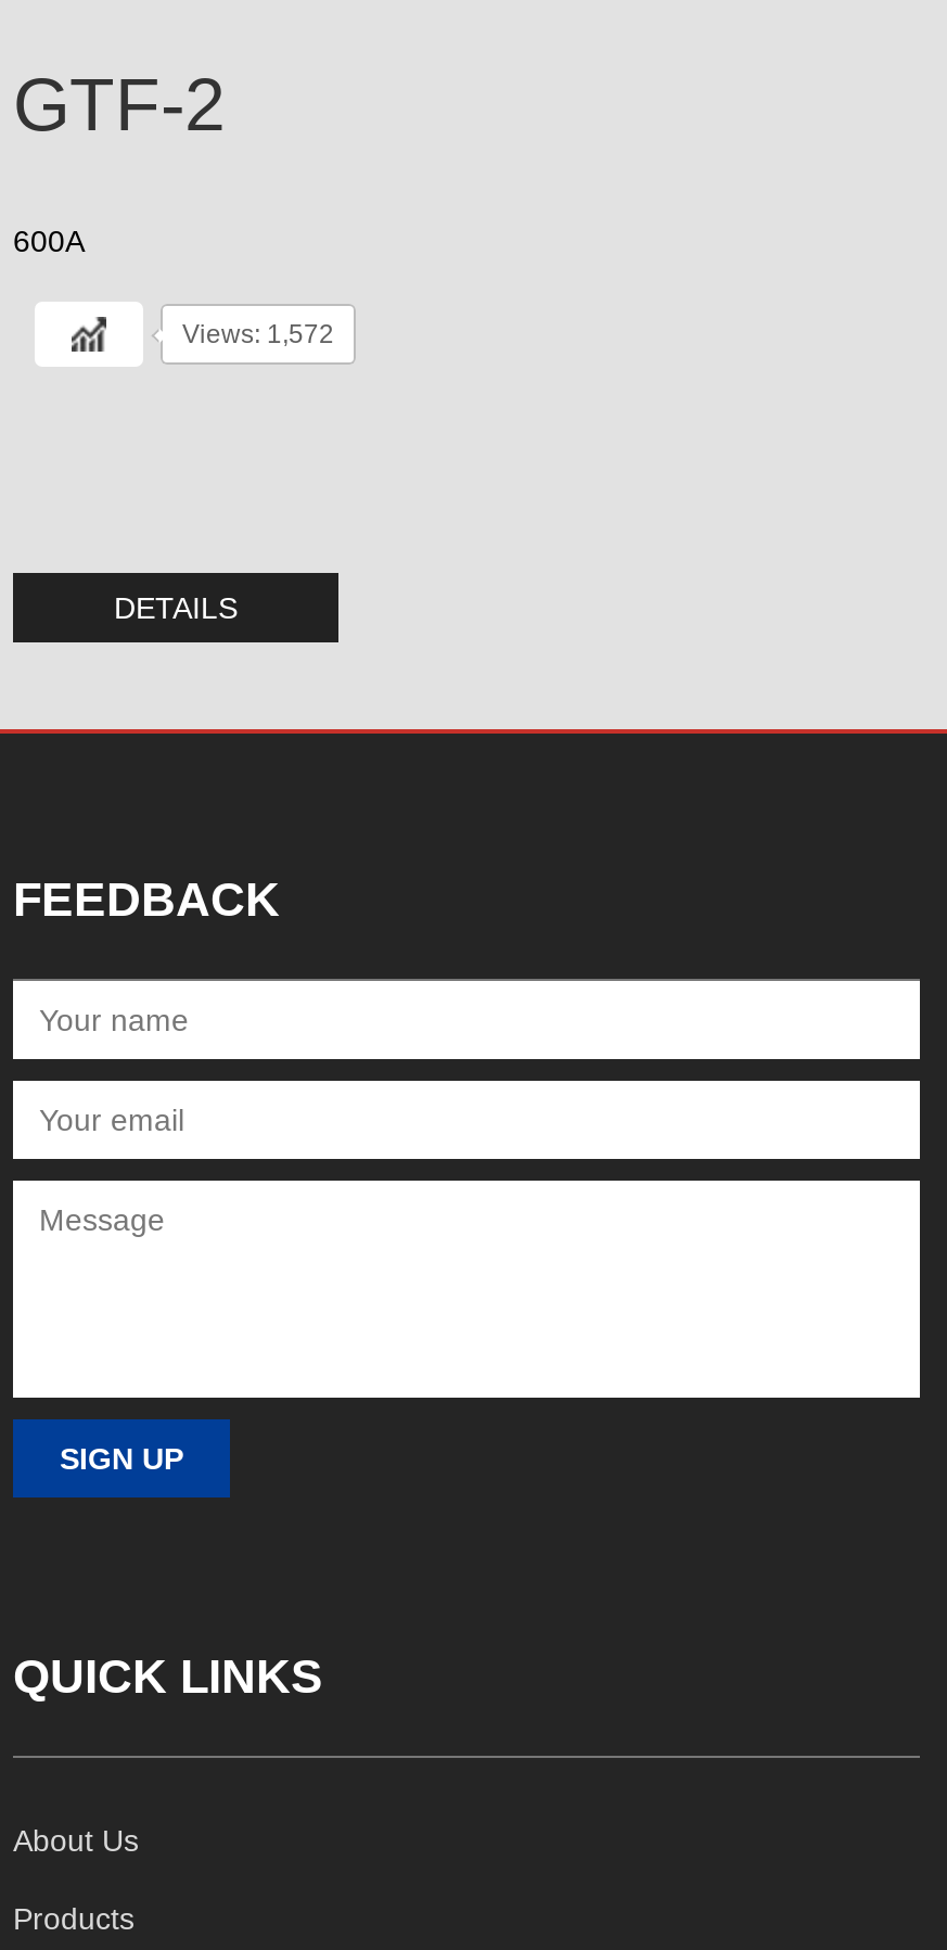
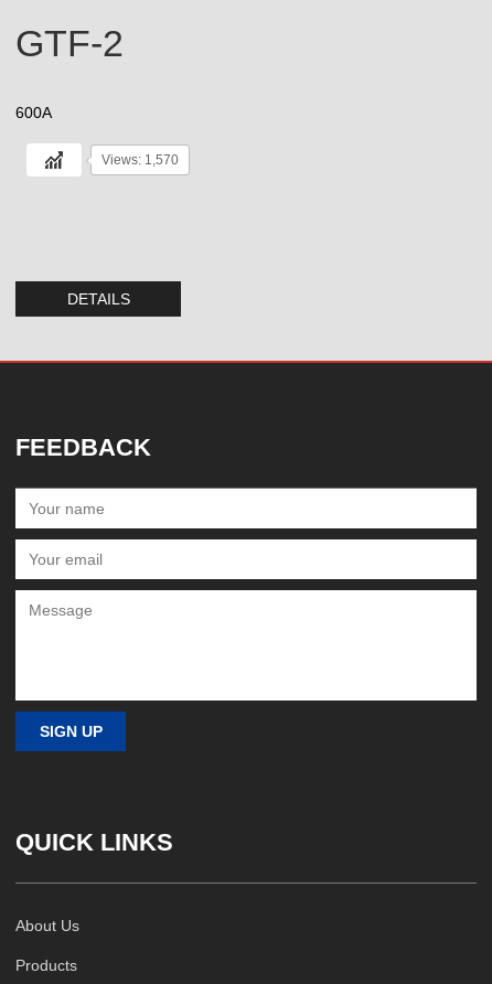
[182,319,334,349] Views: 1,572 -> [101,152,179,168] Views: 1,570

